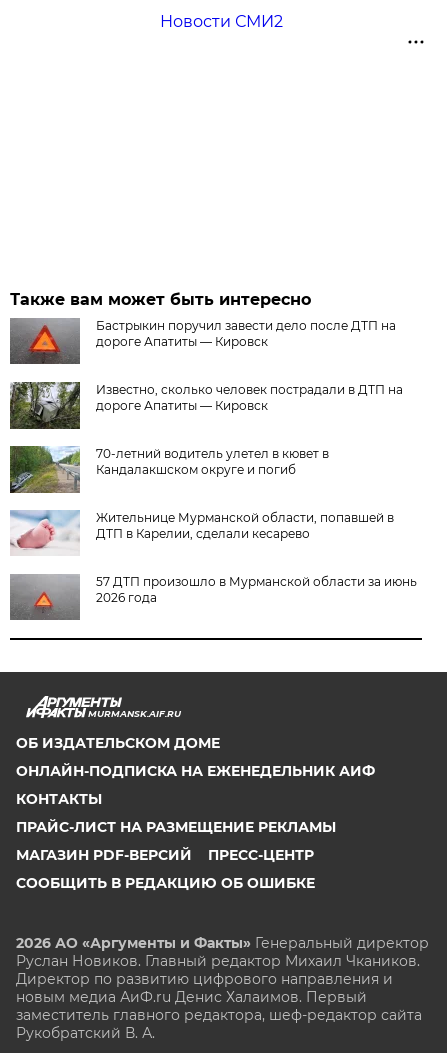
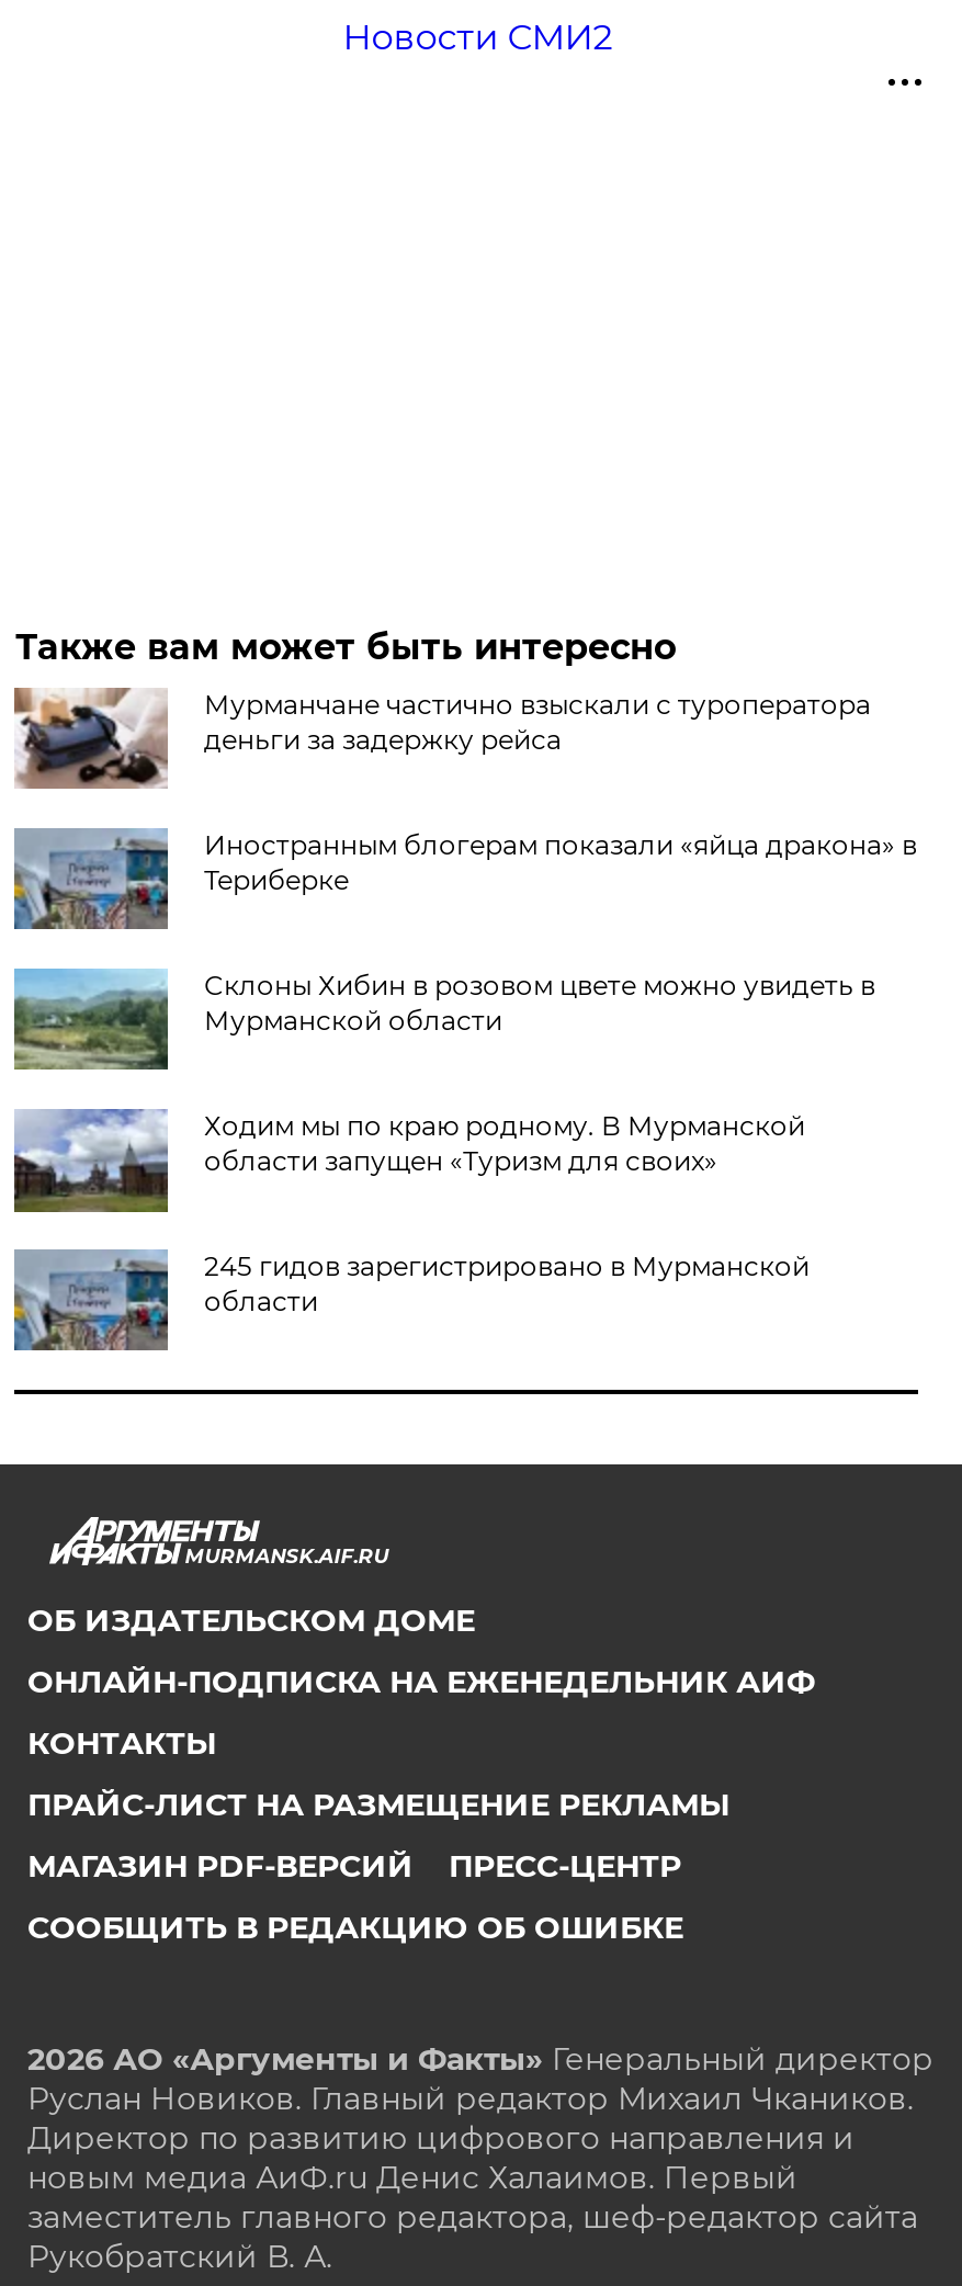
[9,318,396,365] [image] | Бастрыкин поручил завести дело после ДТП на | дороге Апатиты — Кировск -> [14,688,871,791] [image] | Мурманчане частично взыскали с туроператора | деньги за задержку рейса
[9,381,403,430] [image] | Известно, сколько человек пострадали в ДТП на | дороге Апатиты — Кировск -> [12,828,917,931] [image] | Иностранным блогерам показали «яйца дракона» в | Териберке
[9,445,329,494] [image] | 70-летний водитель улетел в кювет в | Кандалакшском округе и погиб -> [12,966,875,1072] [image] | Склоны Хибин в розовом цвете можно увидеть в | Мурманской области
[10,510,394,557] [image] | Жительнице Мурманской области, попавшей в | ДТП в Карелии, сделали кесарево -> [12,1109,805,1214] [image] | Ходим мы по краю родному. В Мурманской | области запущен «Туризм для своих»
[10,574,417,620] [image] | 57 ДТП произошло в Мурманской области за июнь | 2026 года -> [12,1249,809,1350] [image] | 245 гидов зарегистрировано в Мурманской | области

